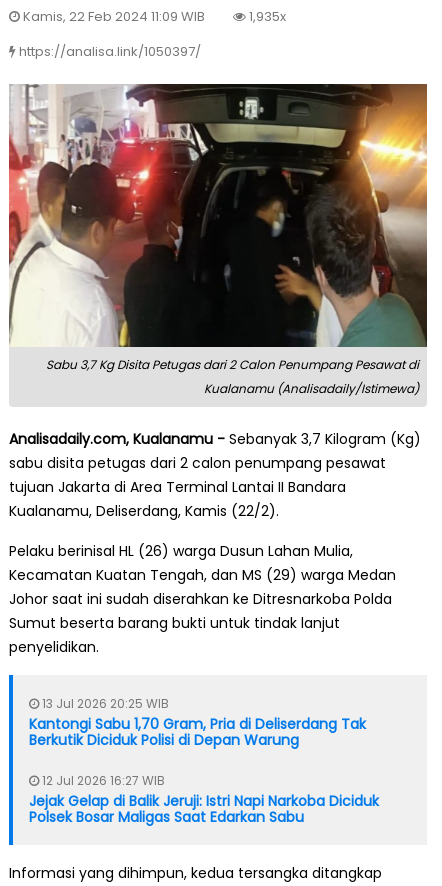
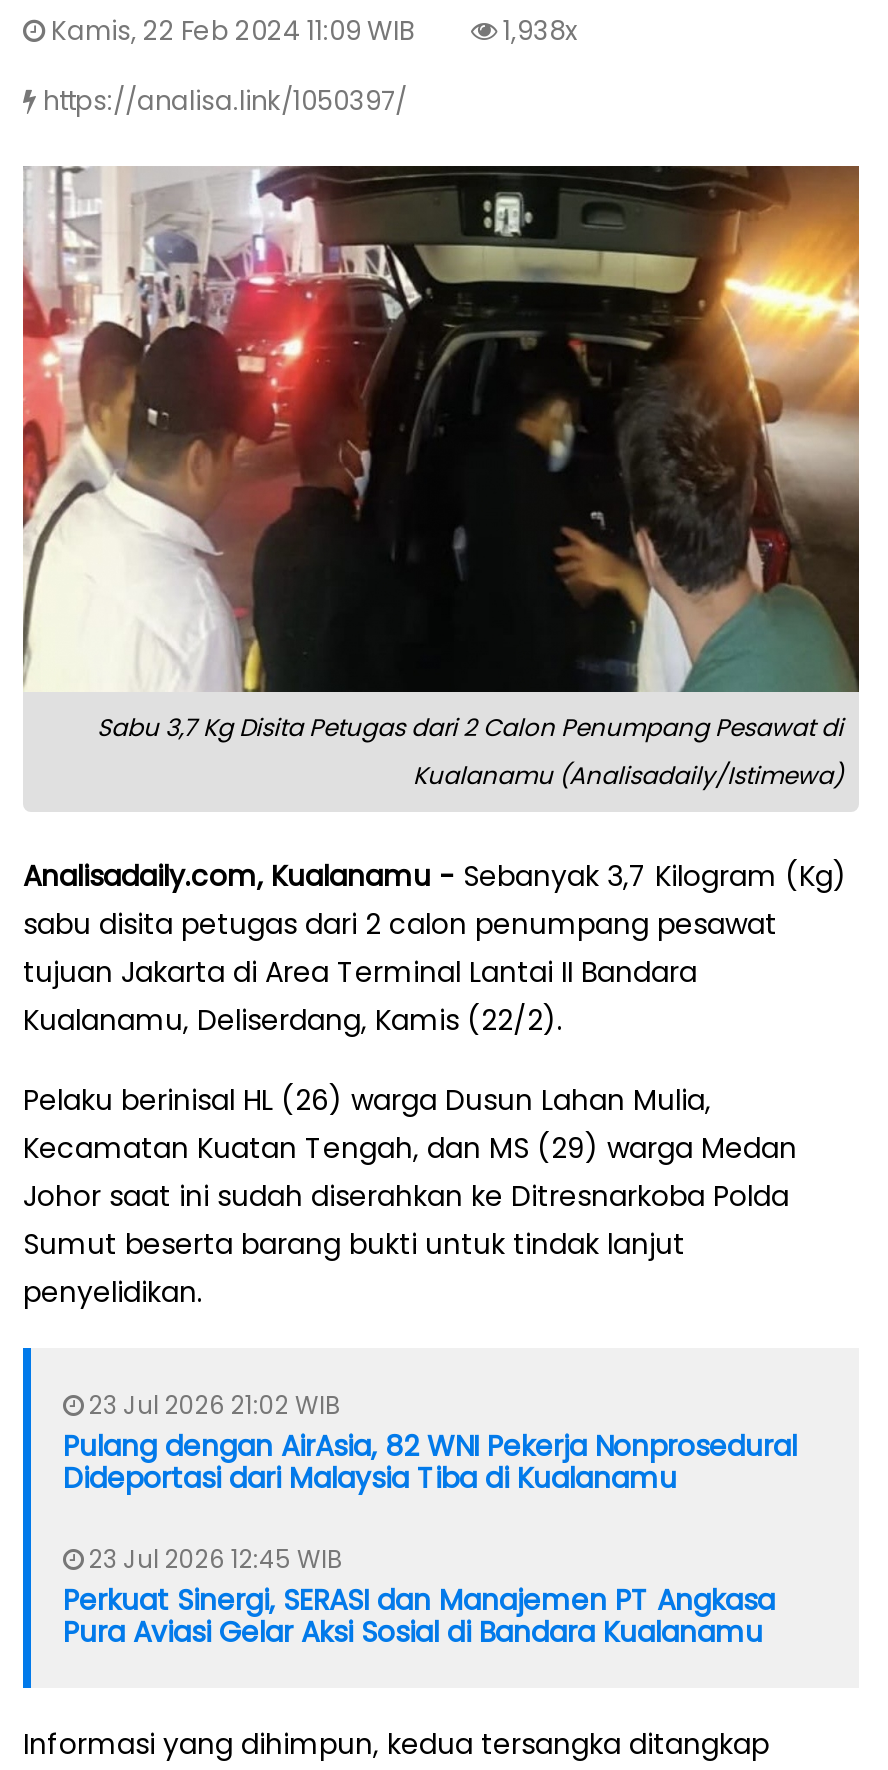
[246,7,286,26] 1,935x -> [497,12,577,50] 1,938x
[29,695,366,750] 13 Jul 2026 20:25 WIB | Kantongi Sabu 1,70 Gram, Pria di Deliserdang Tak | Berkutik Diciduk Polisi di Depan Warung -> [63,1387,797,1497] 23 Jul 2026 21:02 WIB | Pulang dengan AirAsia, 82 WNI Pekerja Nonprosedural | Dideportasi dari Malaysia Tiba di Kualanamu
[29,772,379,827] 12 Jul 2026 16:27 WIB | Jejak Gelap di Balik Jeruji: Istri Napi Narkoba Diciduk | Polsek Bosar Maligas Saat Edarkan Sabu -> [63,1541,775,1651] 23 Jul 2026 12:45 WIB | Perkuat Sinergi, SERASI dan Manajemen PT Angkasa | Pura Aviasi Gelar Aksi Sosial di Bandara Kualanamu

